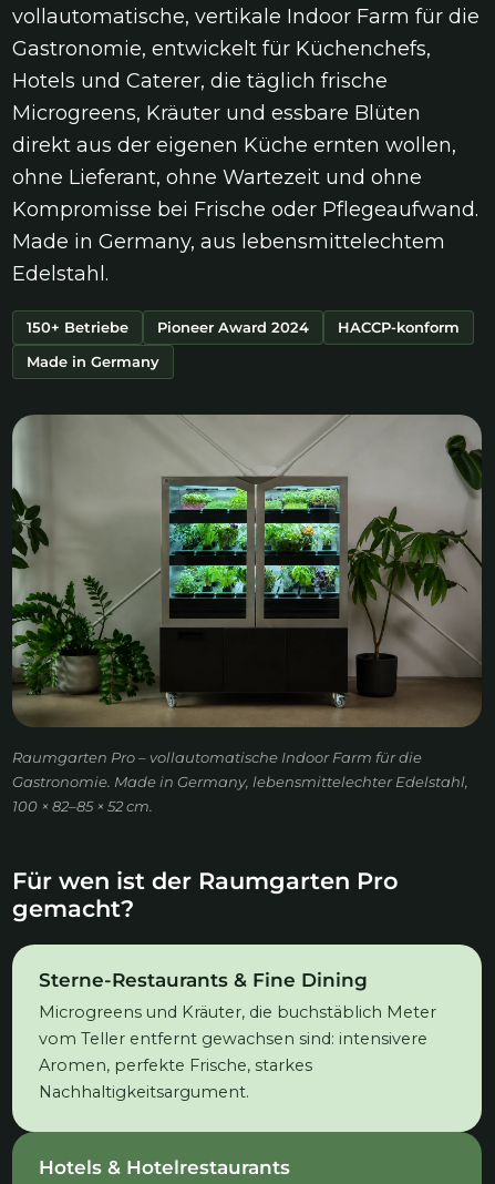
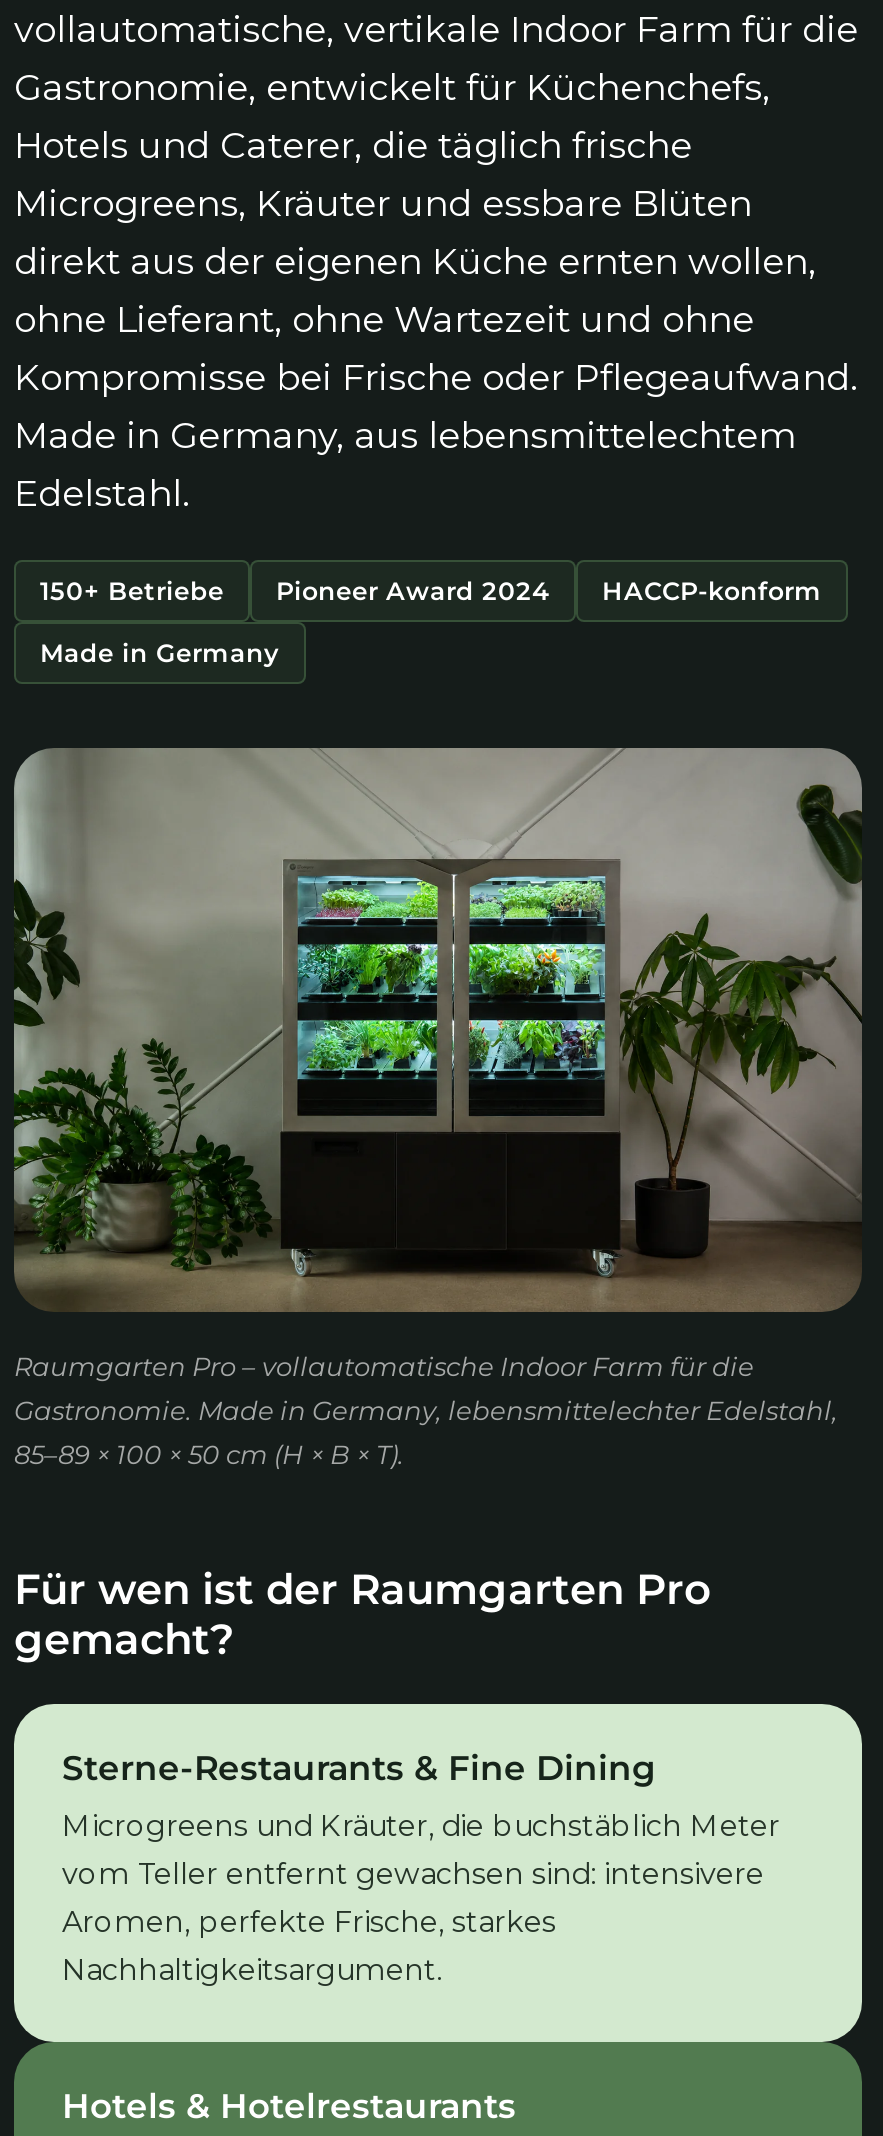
[12,797,153,814] 100 × 82–85 × 52 cm. -> [14,1437,404,1469] 85–89 × 100 × 50 cm (H × B × T).

